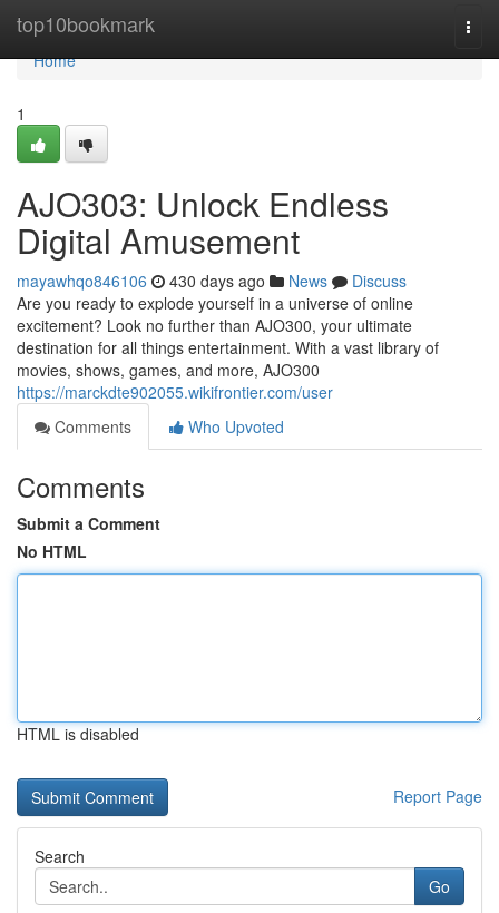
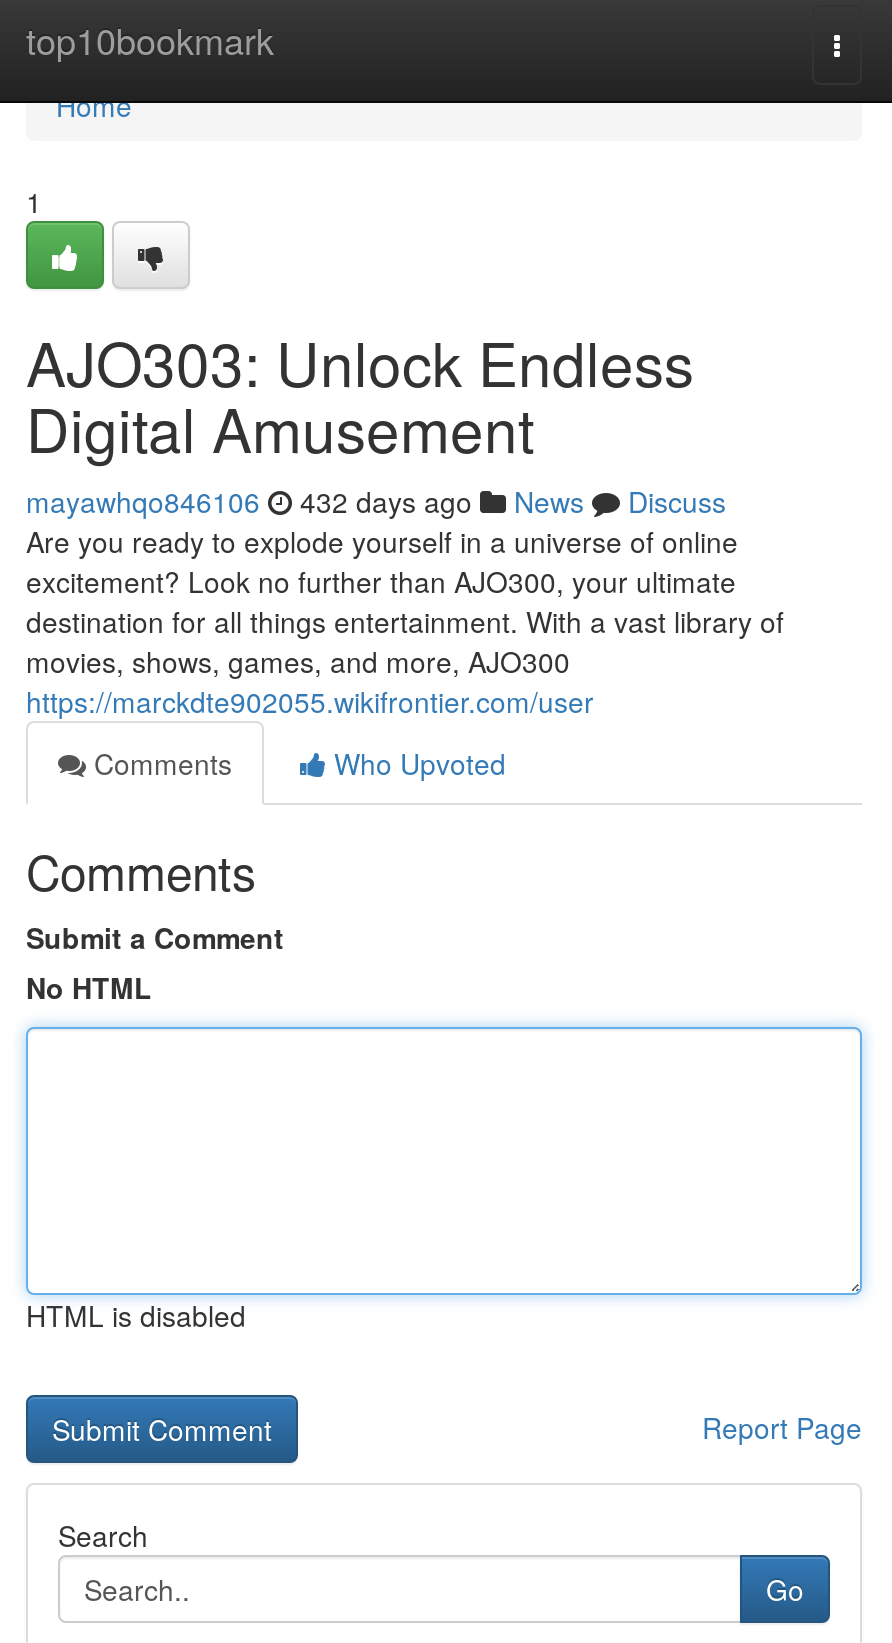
[17,269,407,292] mayawhqo846106 430 days ago News Discuss -> [26,481,726,521] mayawhqo846106 432 days ago News Discuss

